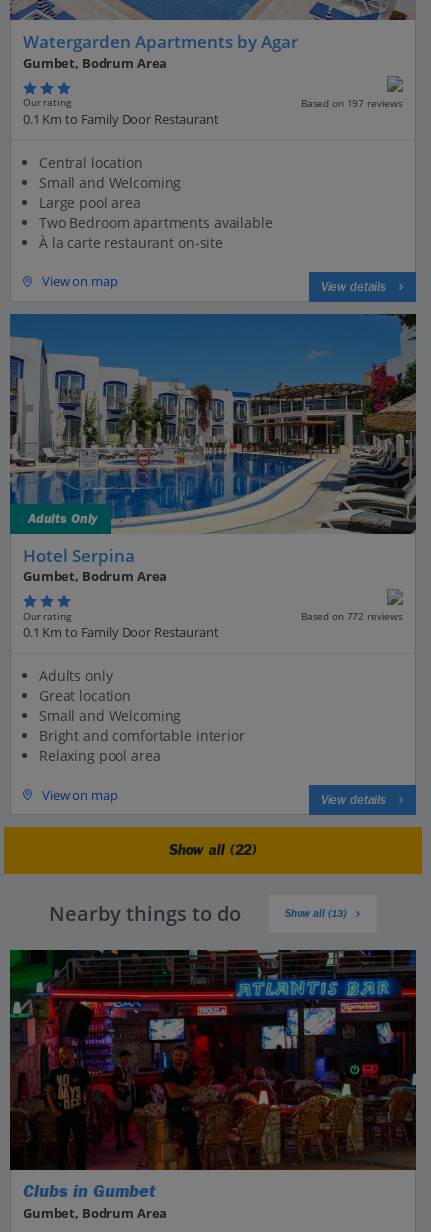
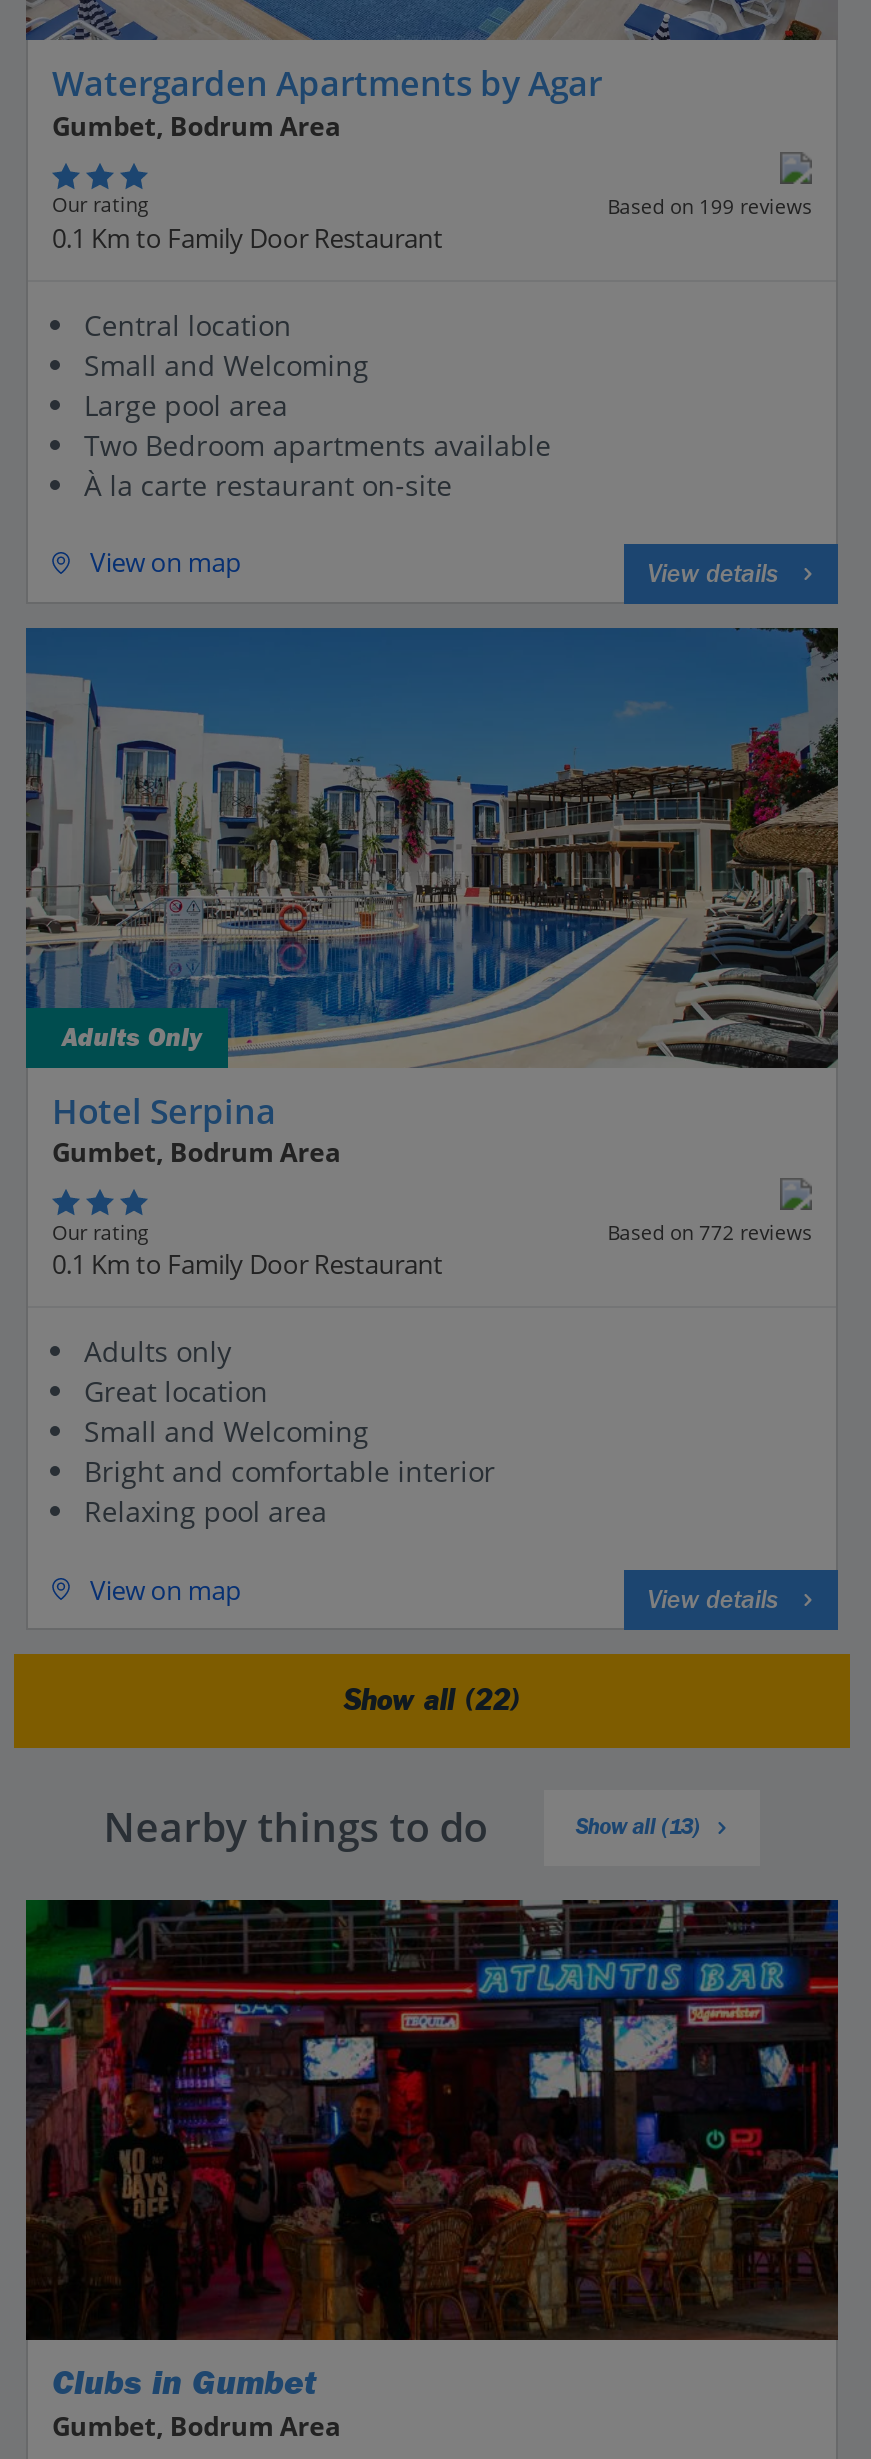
[301,96,403,110] Based on 197 reviews -> [608,191,812,219] Based on 199 reviews

